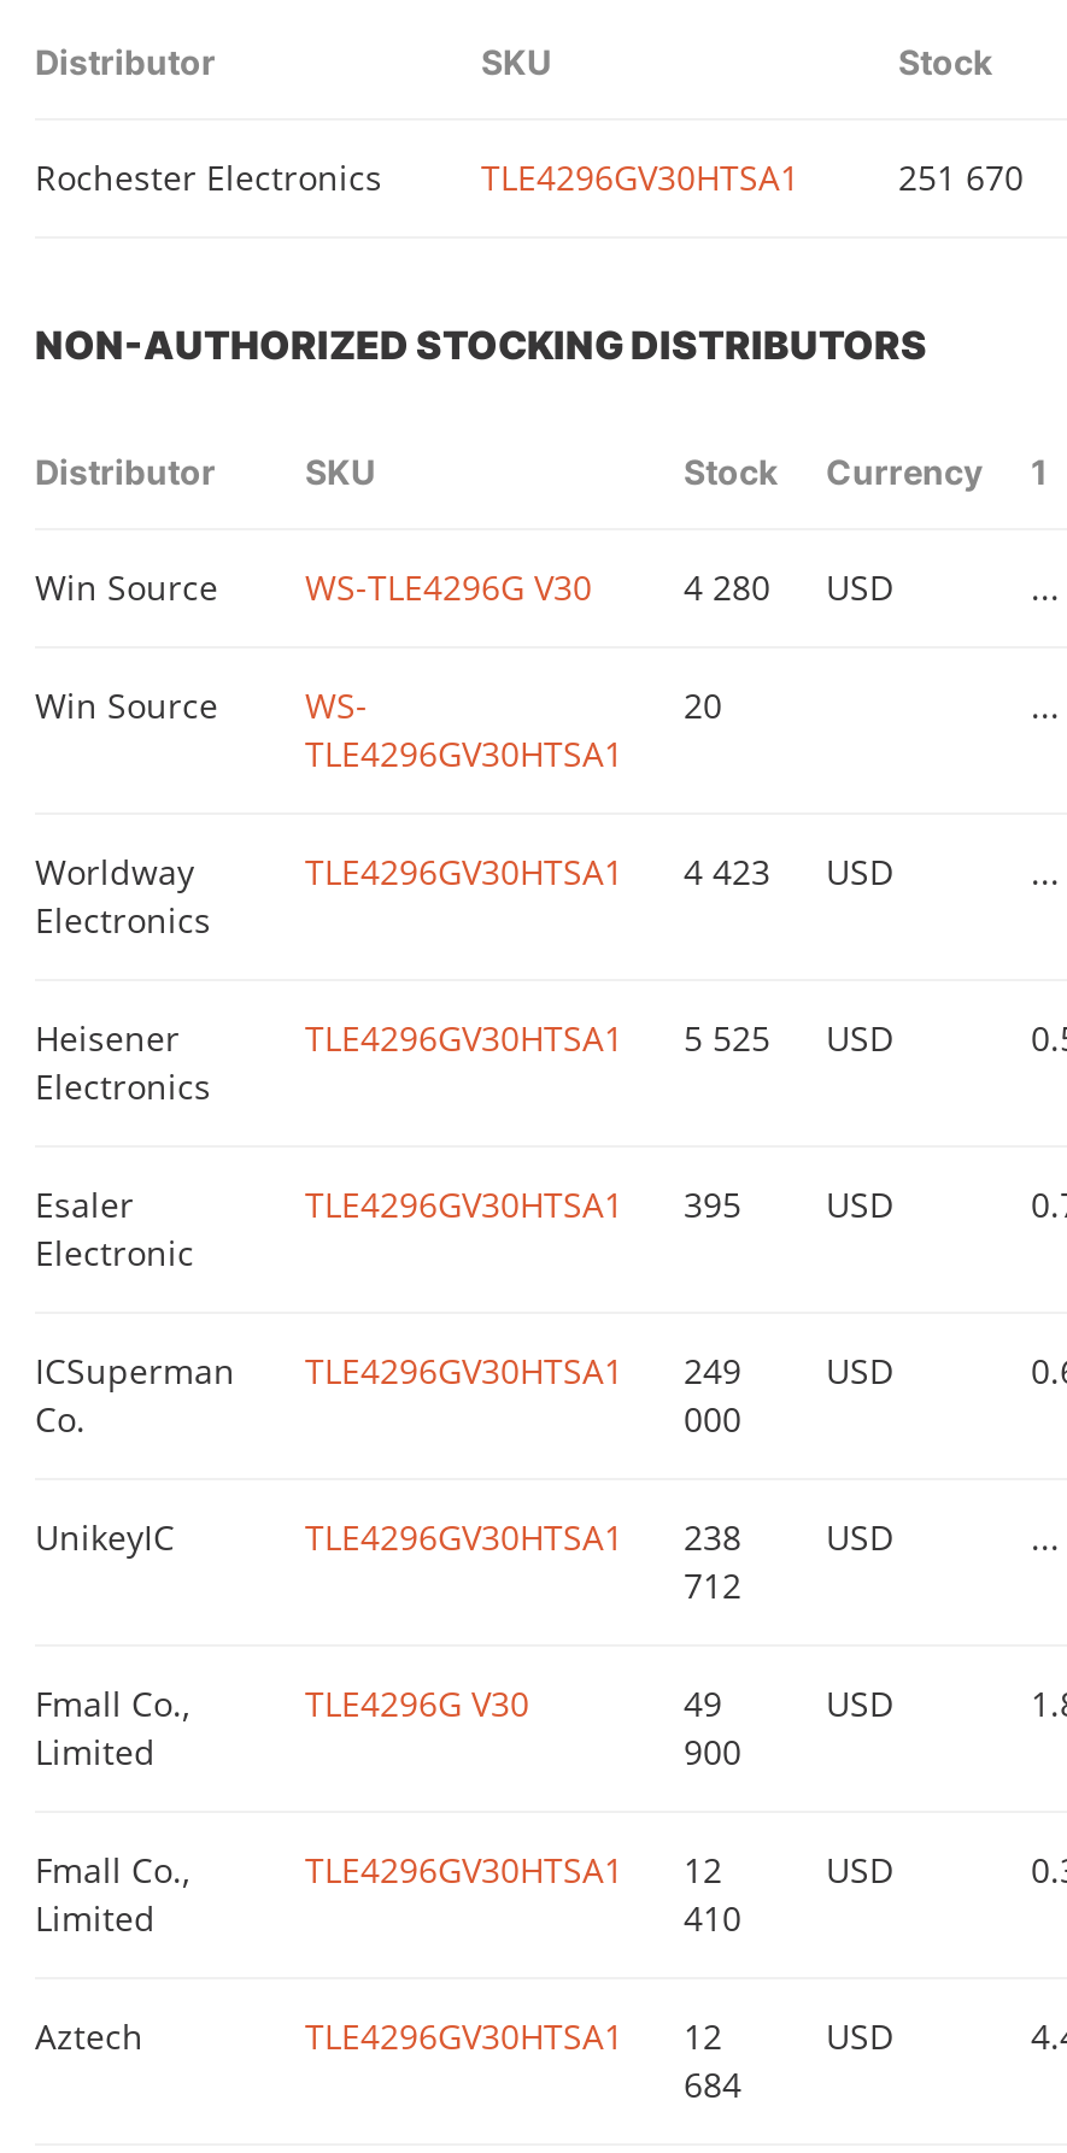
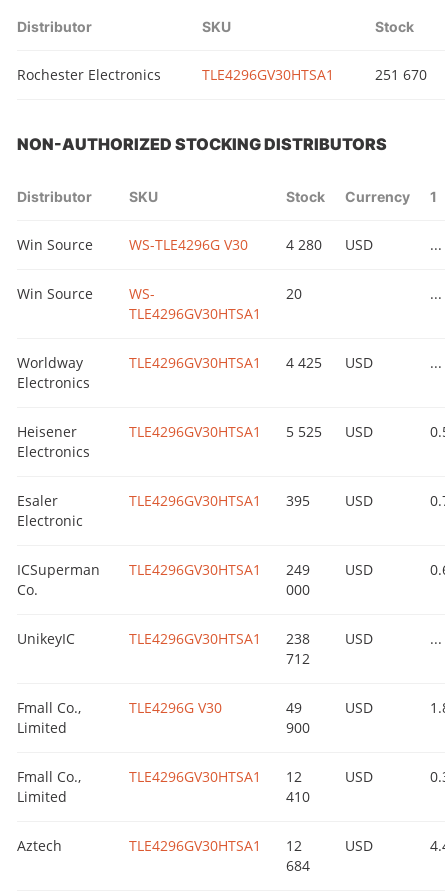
[305,849,893,895] TLE4296GV30HTSA1 4 423 USD -> [129,353,373,372] TLE4296GV30HTSA1 4 425 USD

